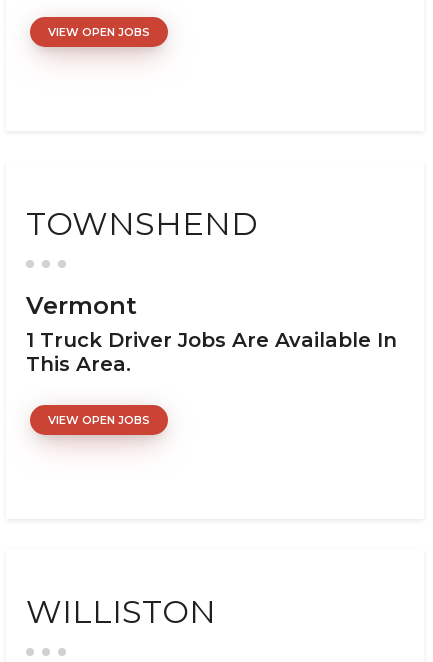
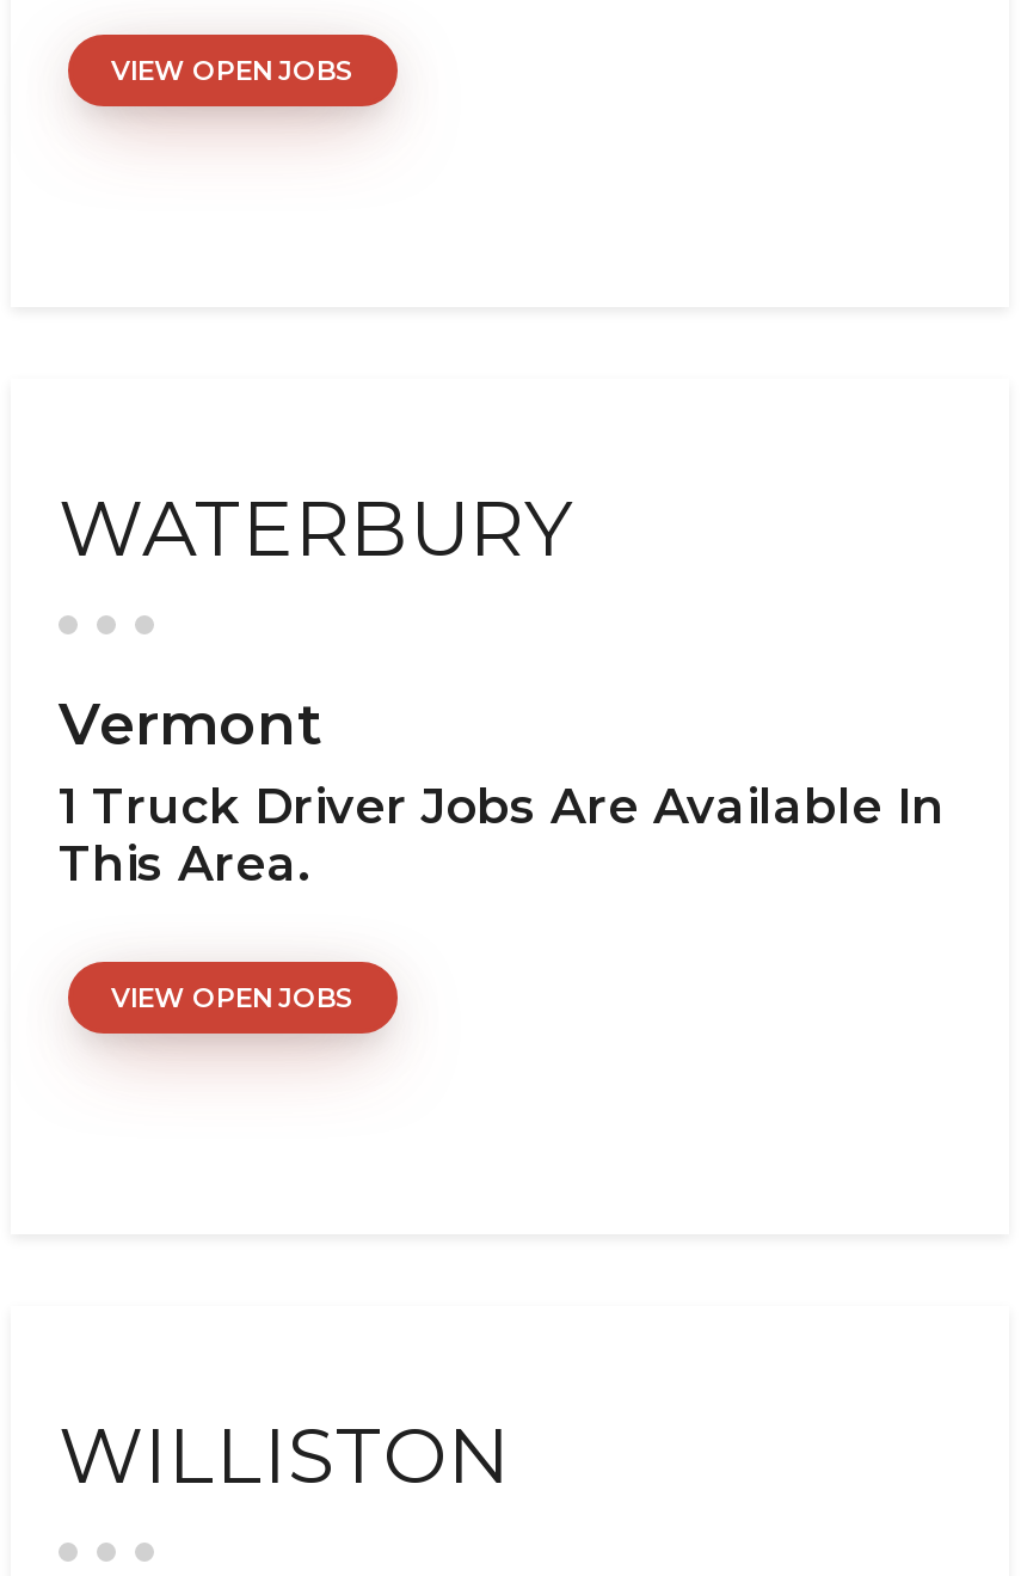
[26,204,258,243] TOWNSHEND -> [59,481,572,574] WATERBURY

